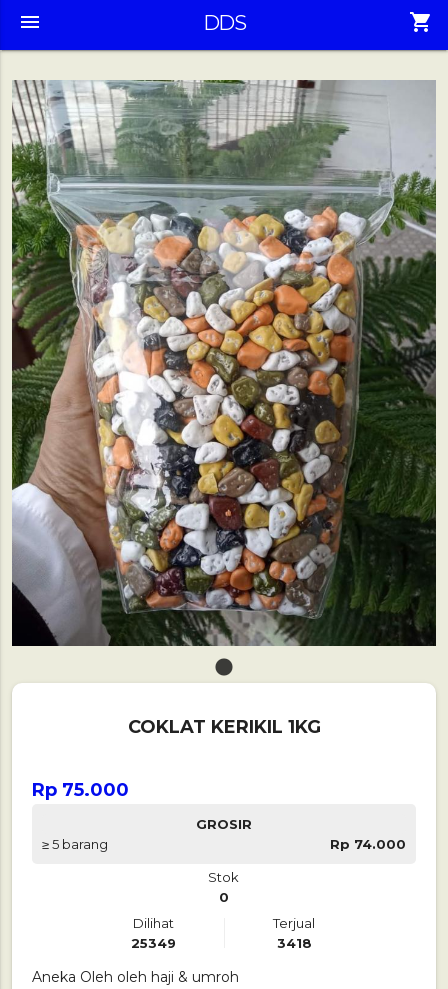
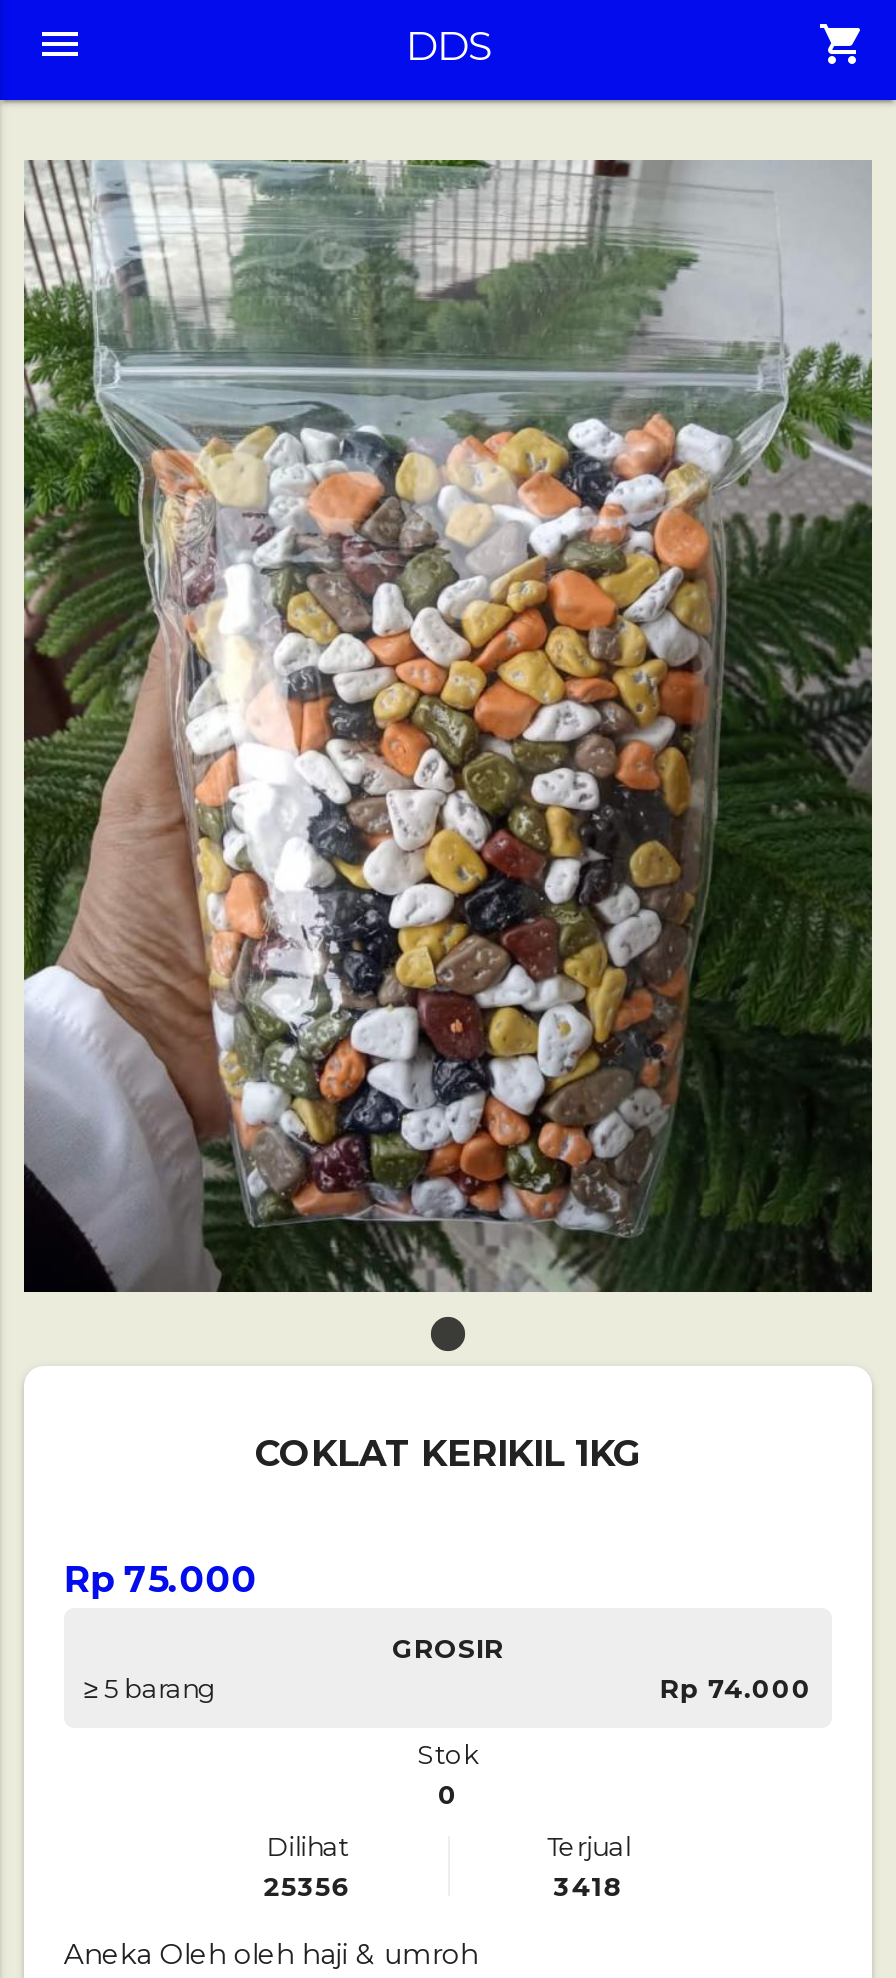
[131,935,176,951] 25349 -> [264,1871,352,1903] 25356

